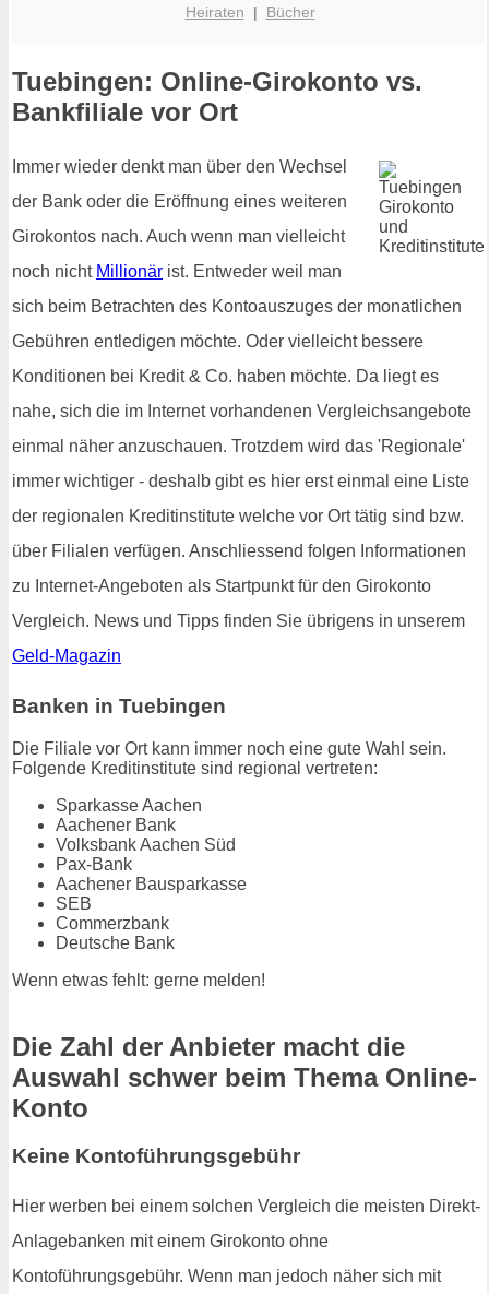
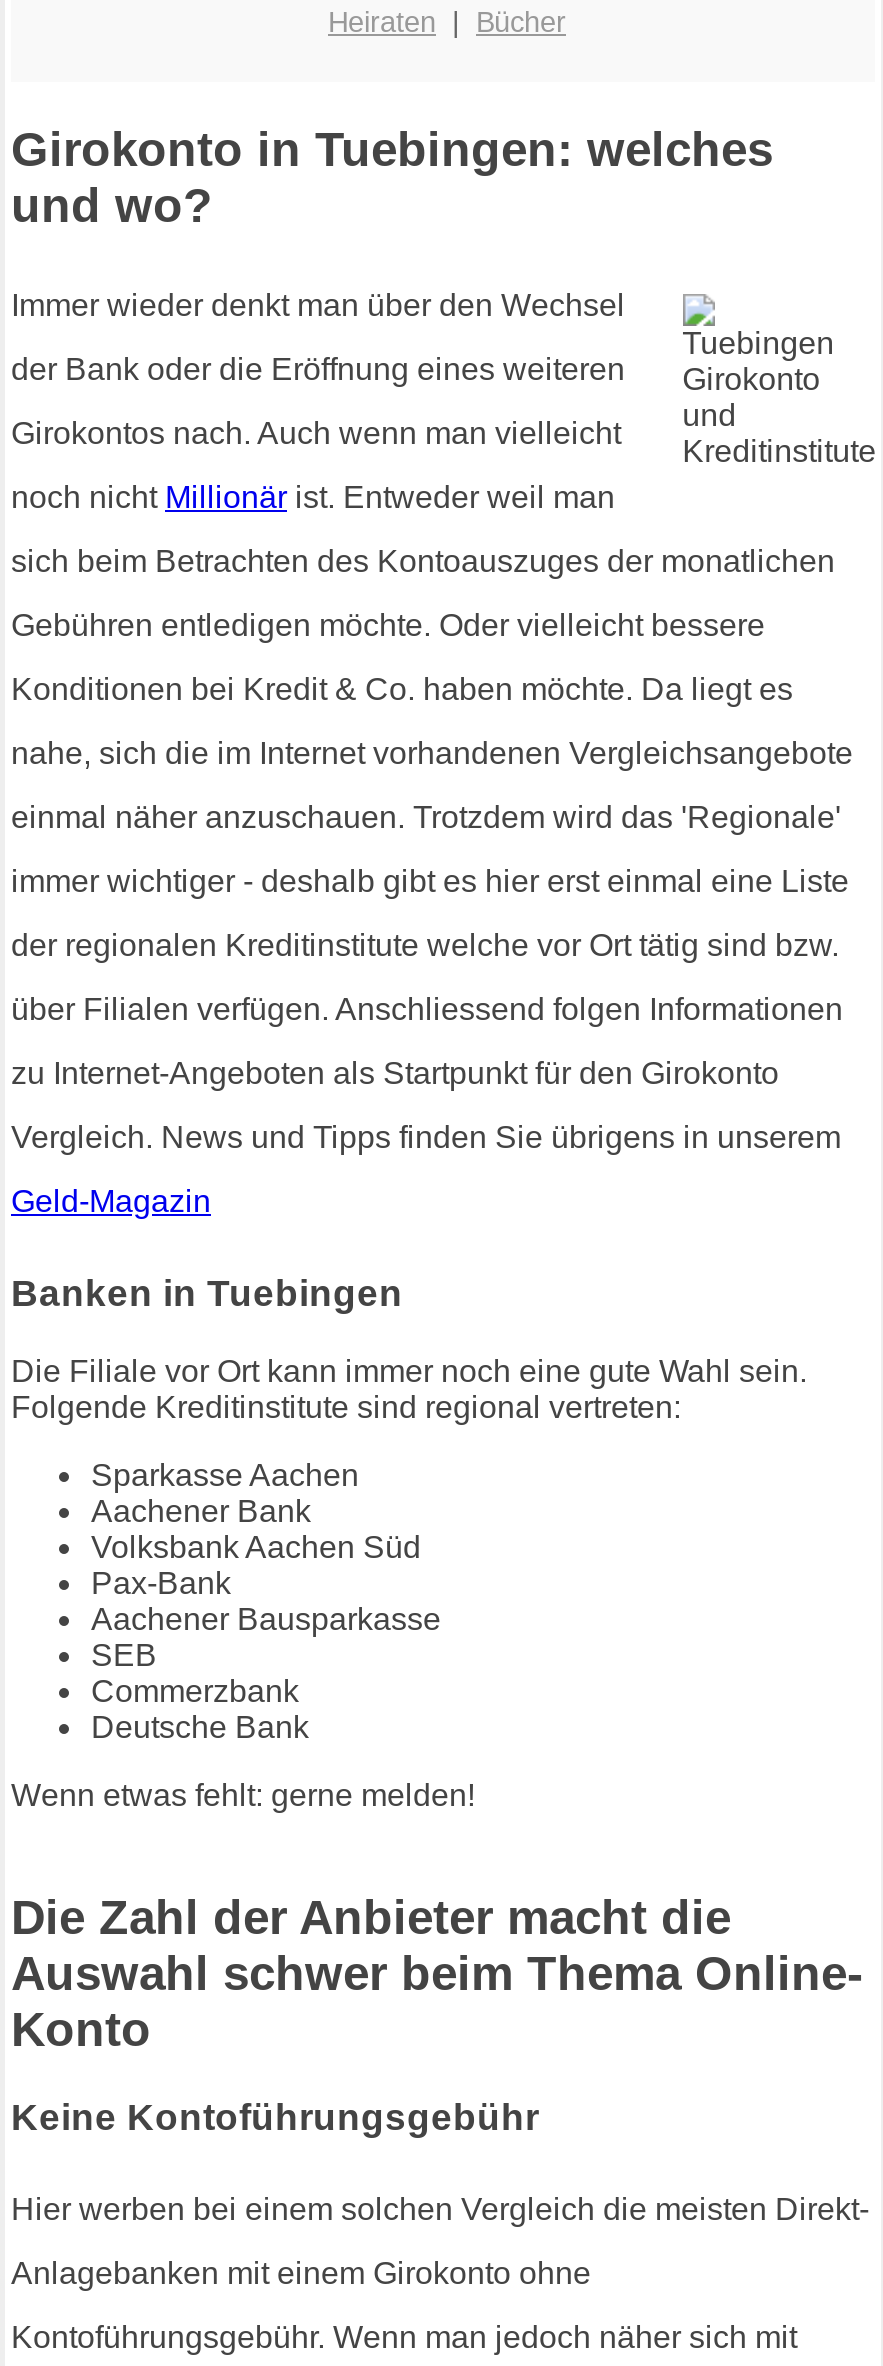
[12,67,422,127] Tuebingen: Online-Girokonto vs. | Bankfiliale vor Ort -> [11,123,773,233] Girokonto in Tuebingen: welches | und wo?

